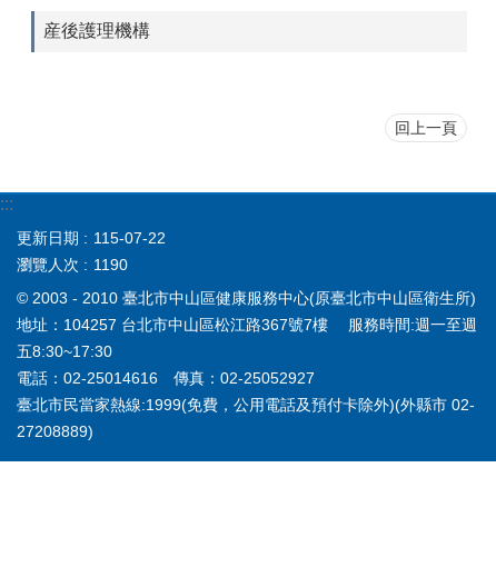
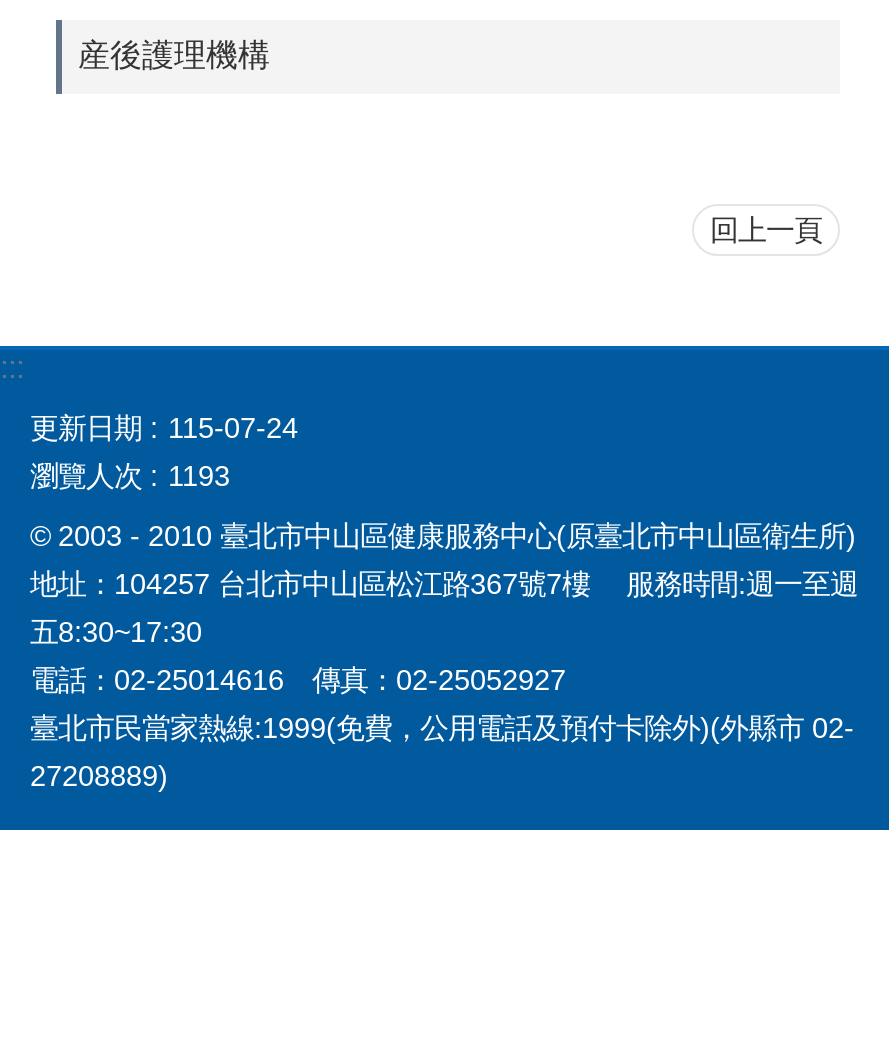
[93,229,166,247] 115-07-22 -> [168,412,298,444] 115-07-24
[93,256,128,273] 1190 -> [168,460,230,492] 1193

